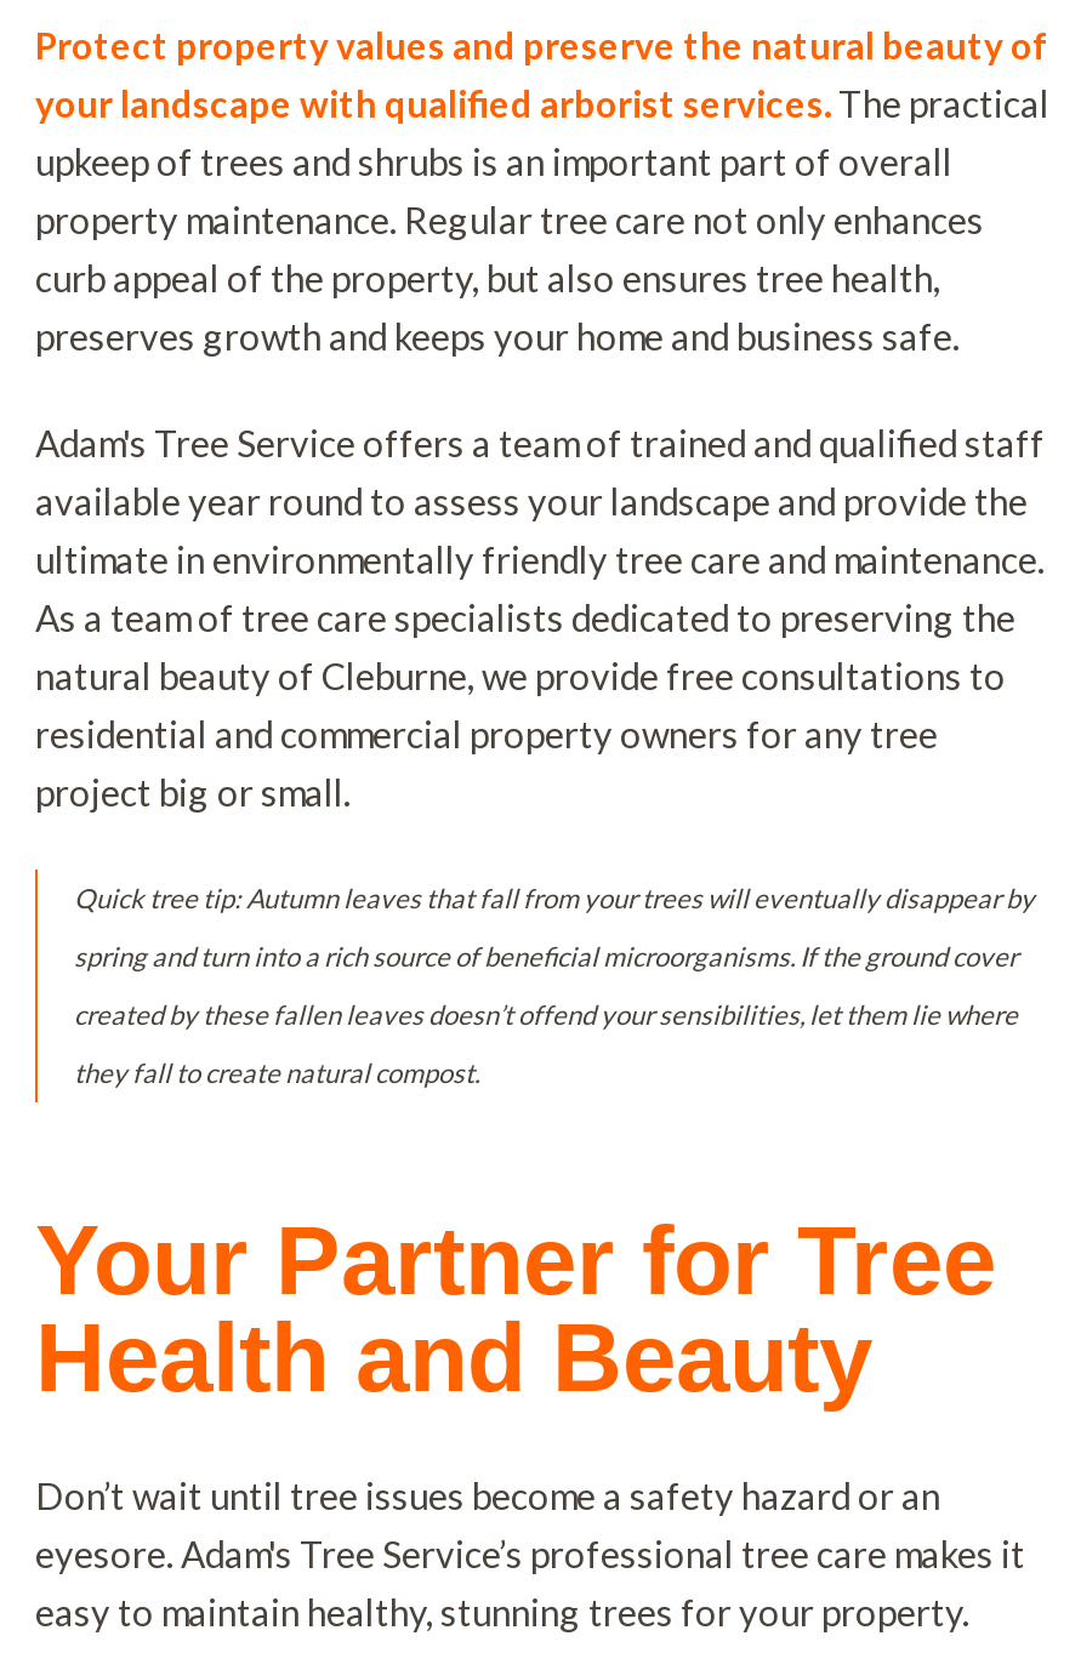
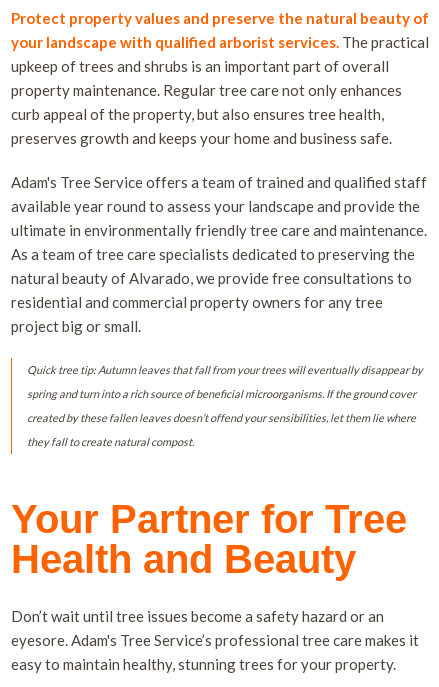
[35,654,1006,697] natural beauty of Cleburne, we provide free consultations to -> [11,269,412,287] natural beauty of Alvarado, we provide free consultations to

